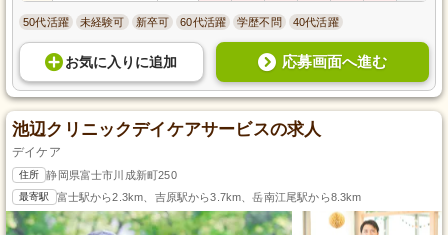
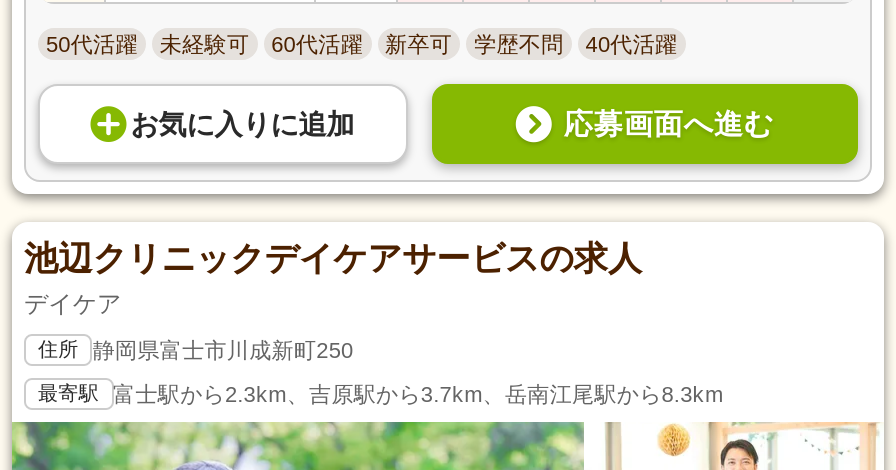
[180,16,226,28] 60代活躍 -> none
none -> [271,32,363,56] 60代活躍

